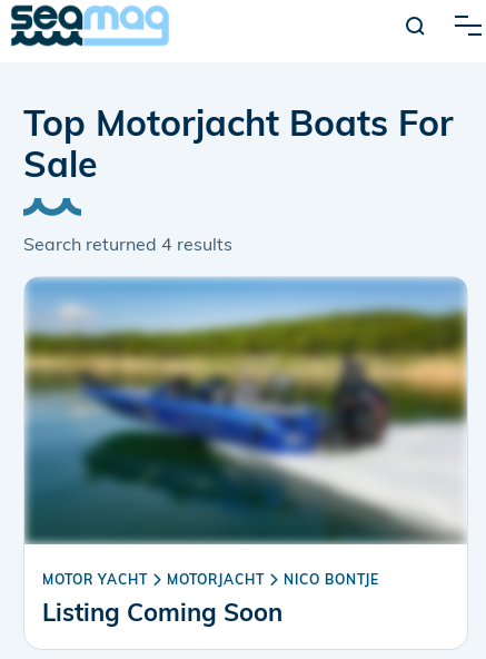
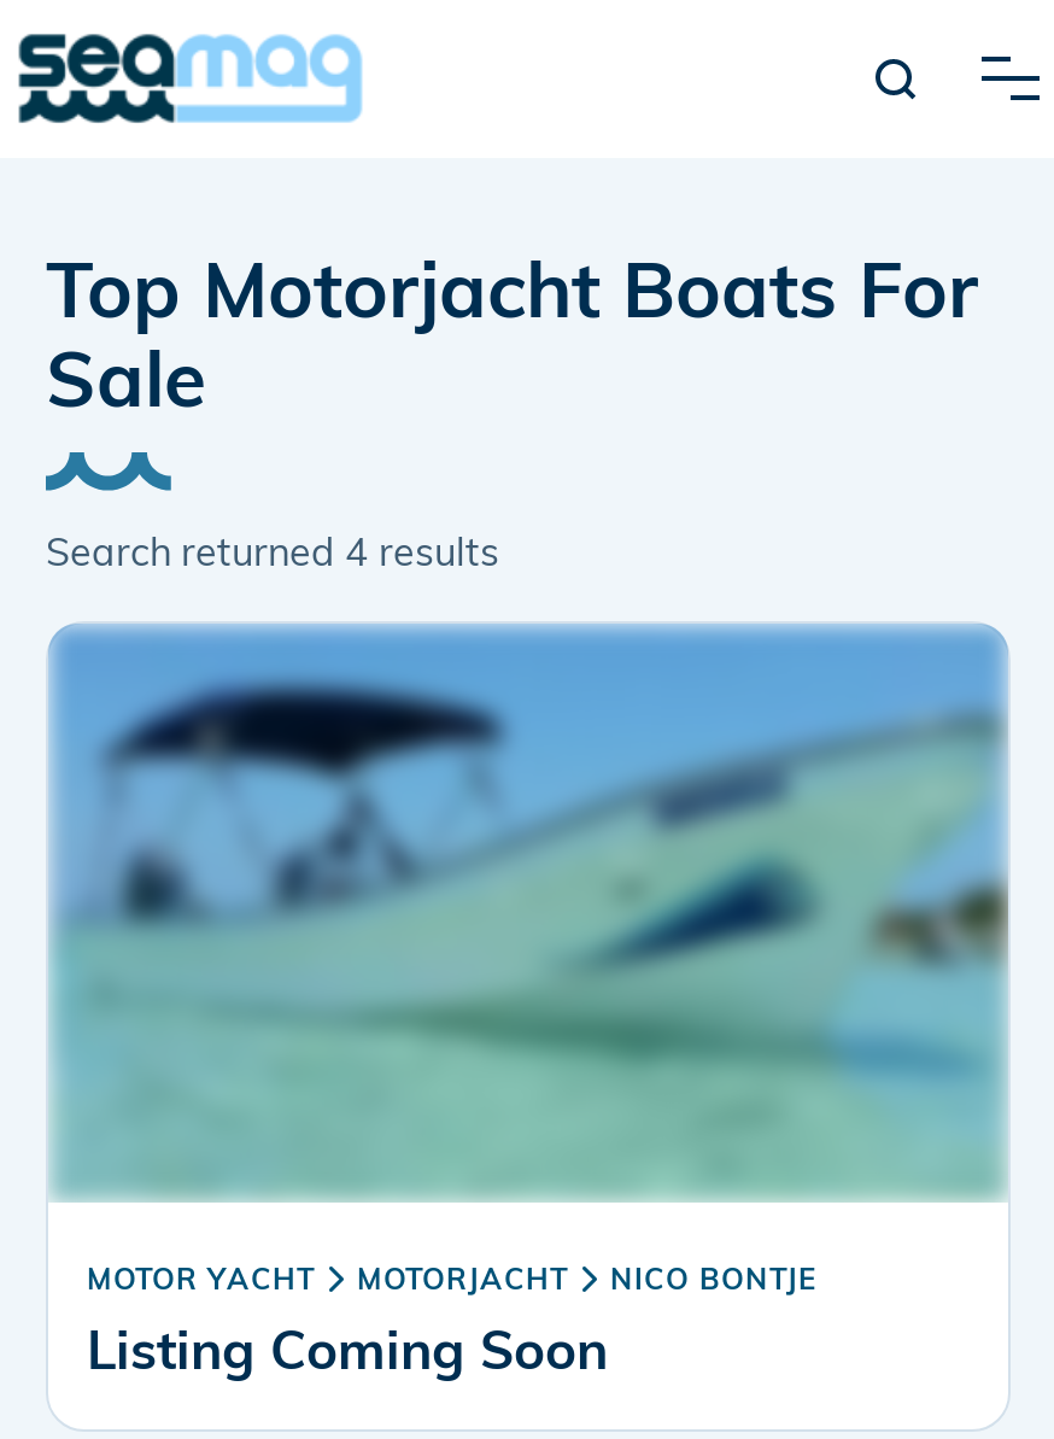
[24,291,467,544] [image] -> [48,653,1008,1203] [image]

